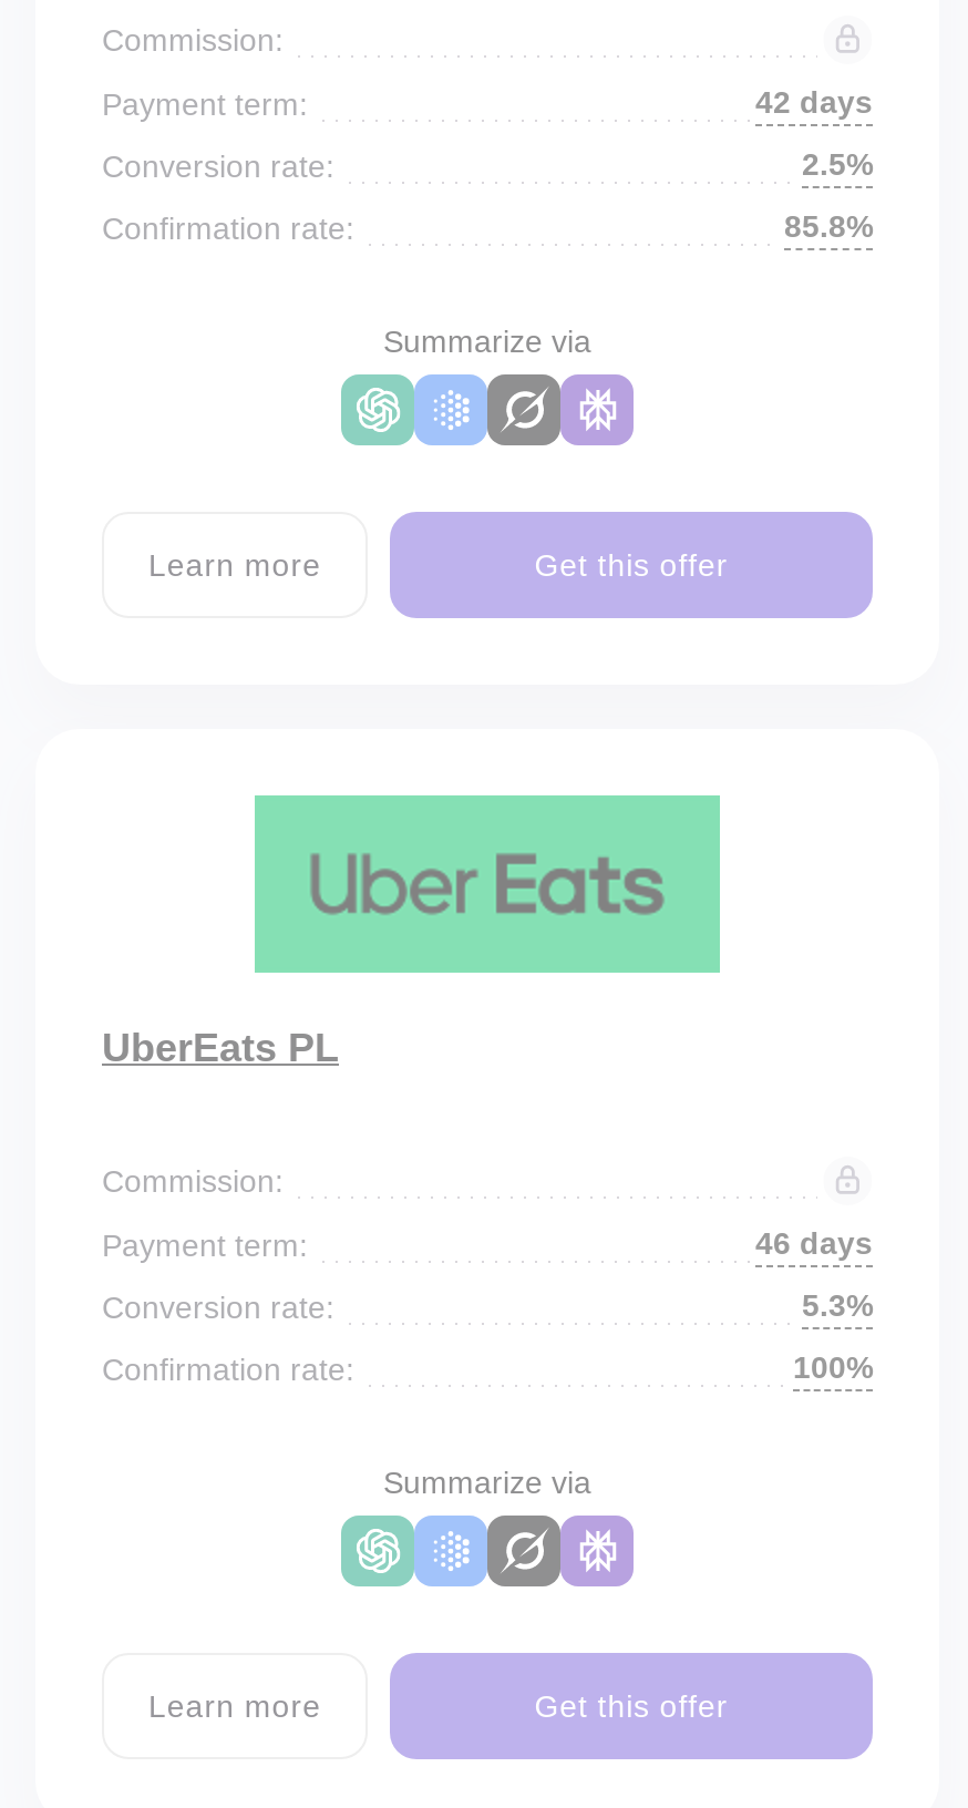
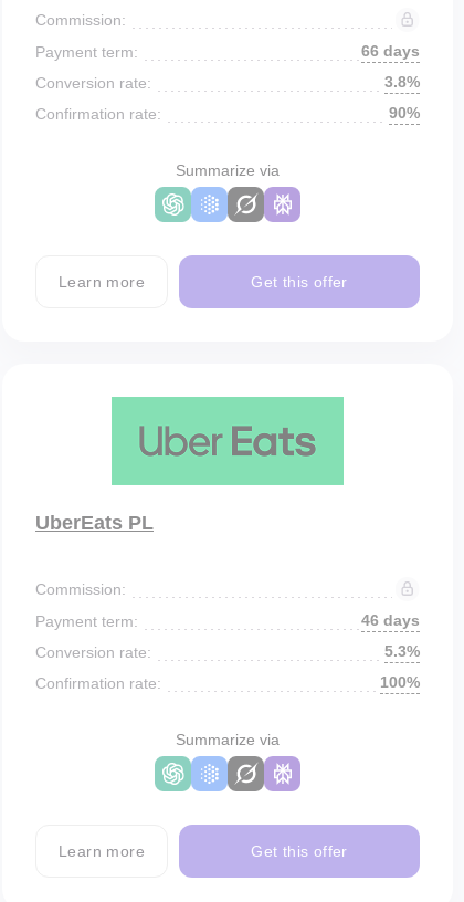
[755,84,873,120] 42 days -> [361,42,420,60] 66 days
[802,146,873,182] 2.5% -> [384,73,420,91] 3.8%
[784,208,873,244] 85.8% -> [389,104,420,122] 90%

